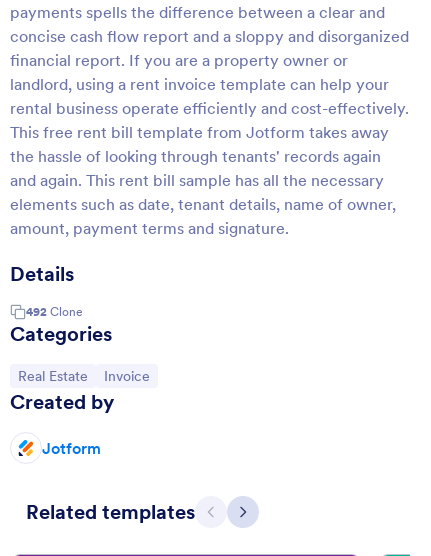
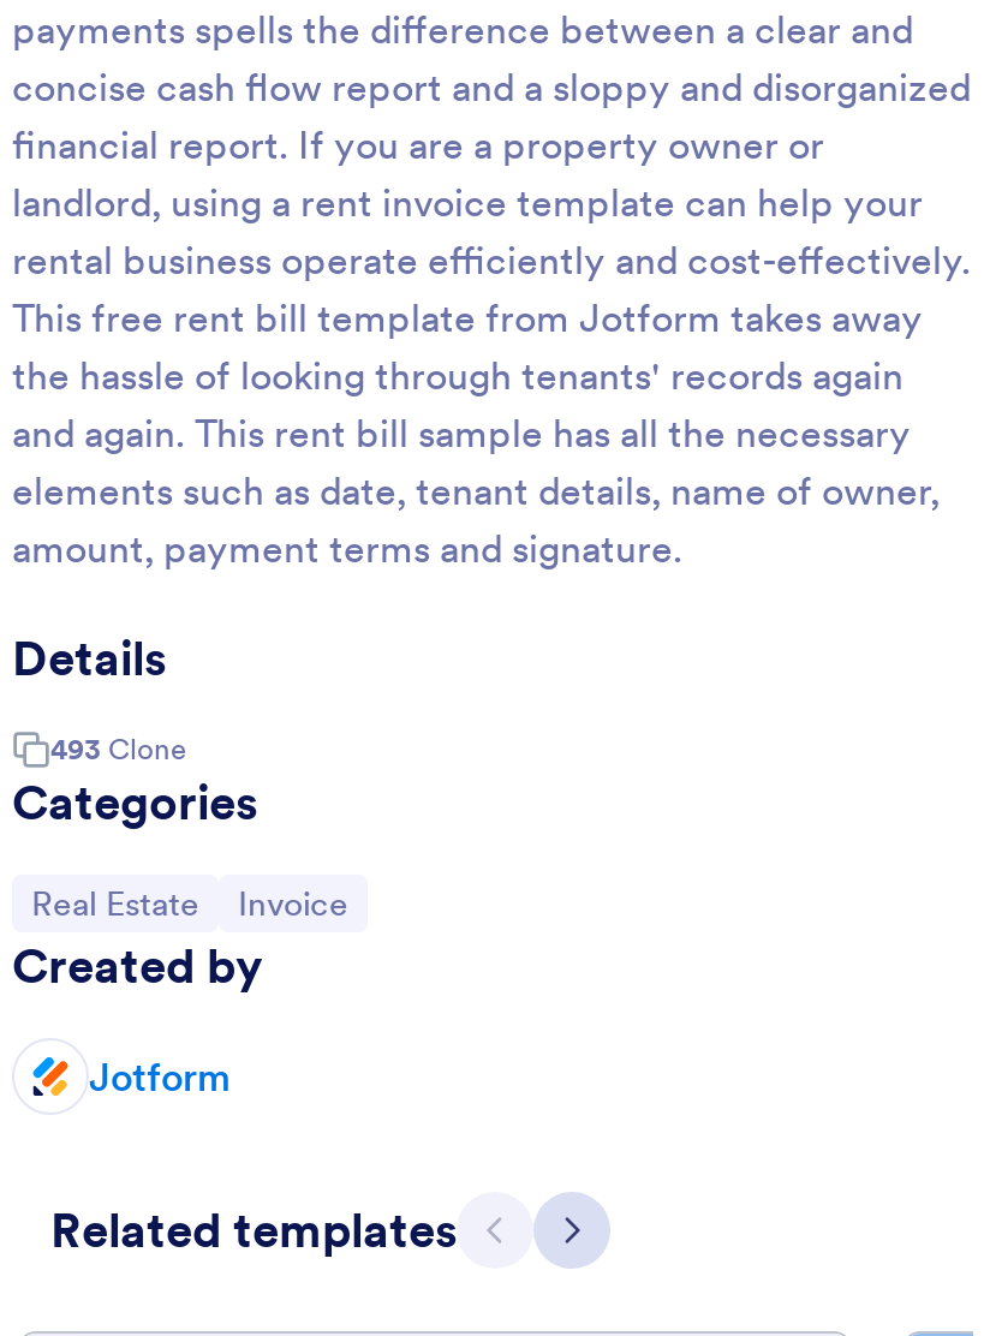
[26,304,83,319] 492 Clone -> [50,730,187,767] 493 Clone

